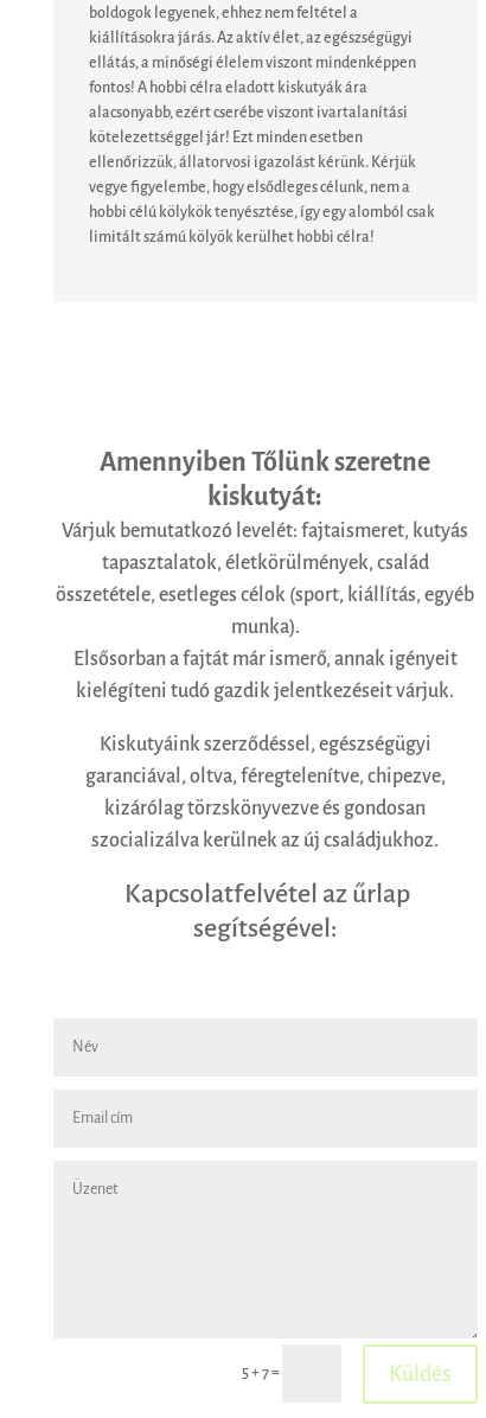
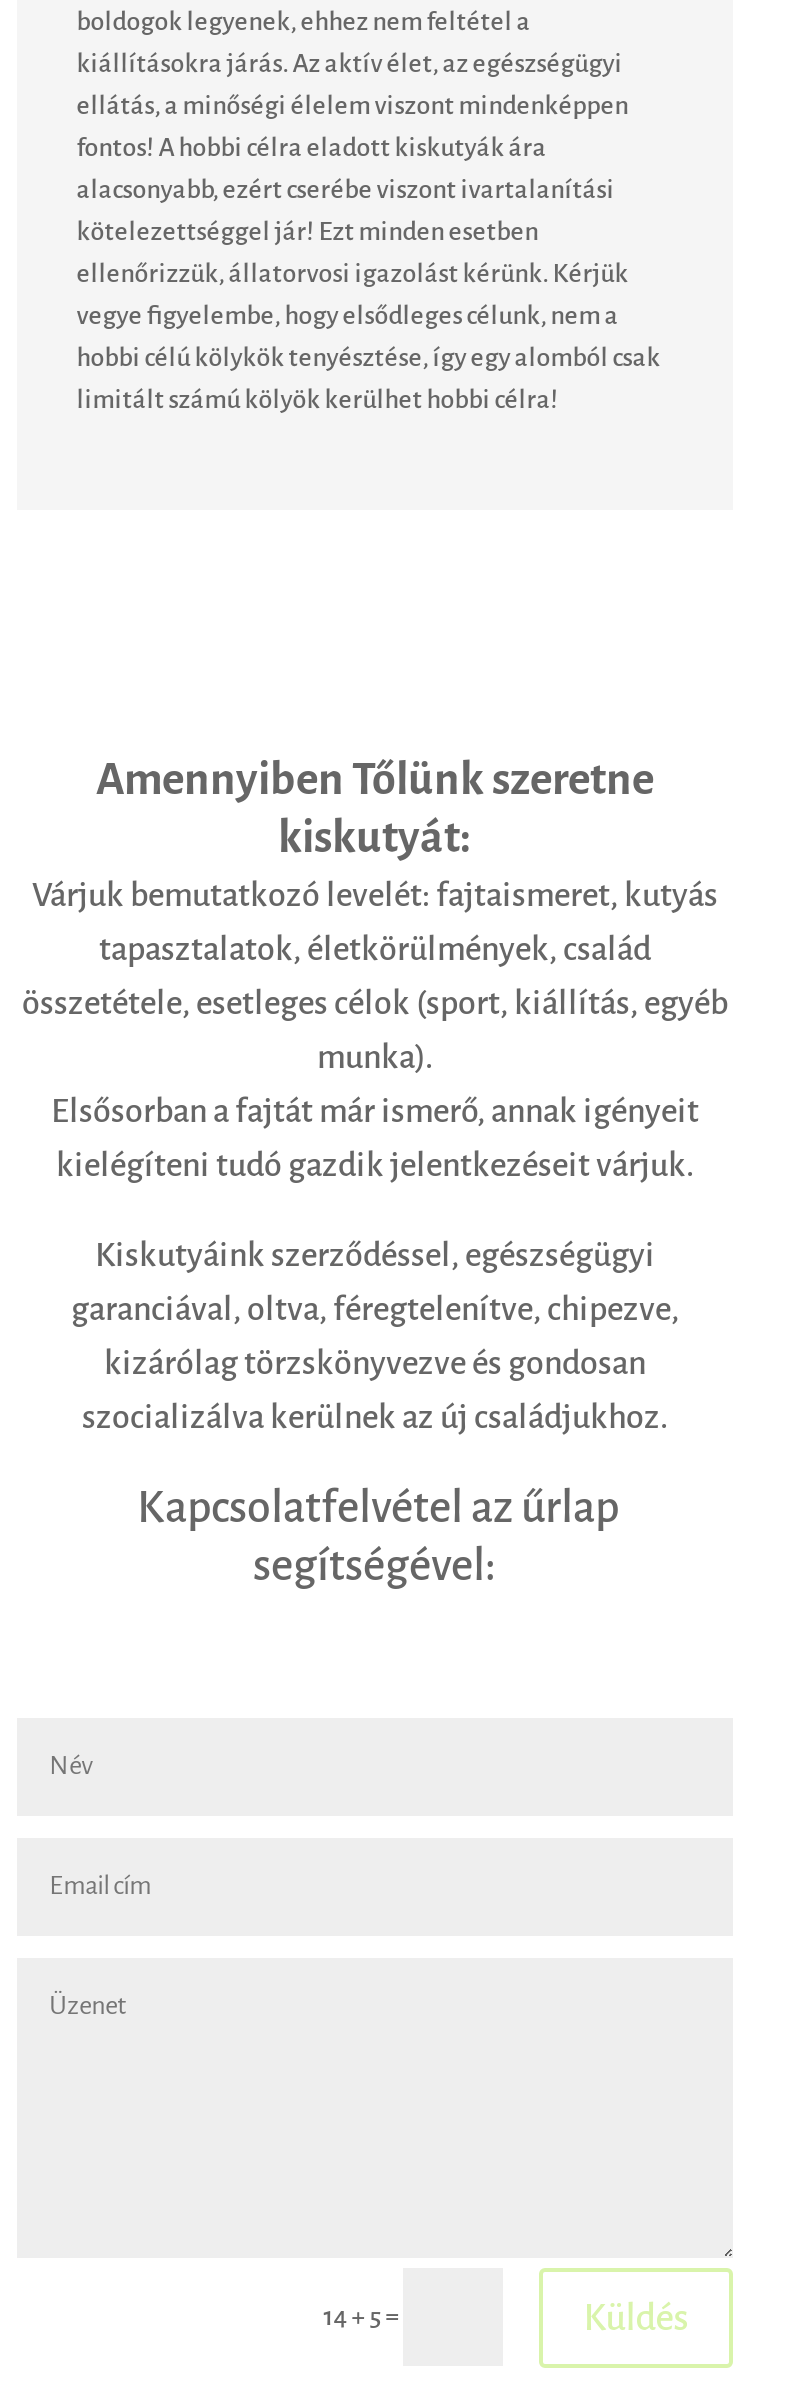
[242,1365,282,1382] 5 + 7 = -> [323,2303,403,2331] 14 + 5 =

